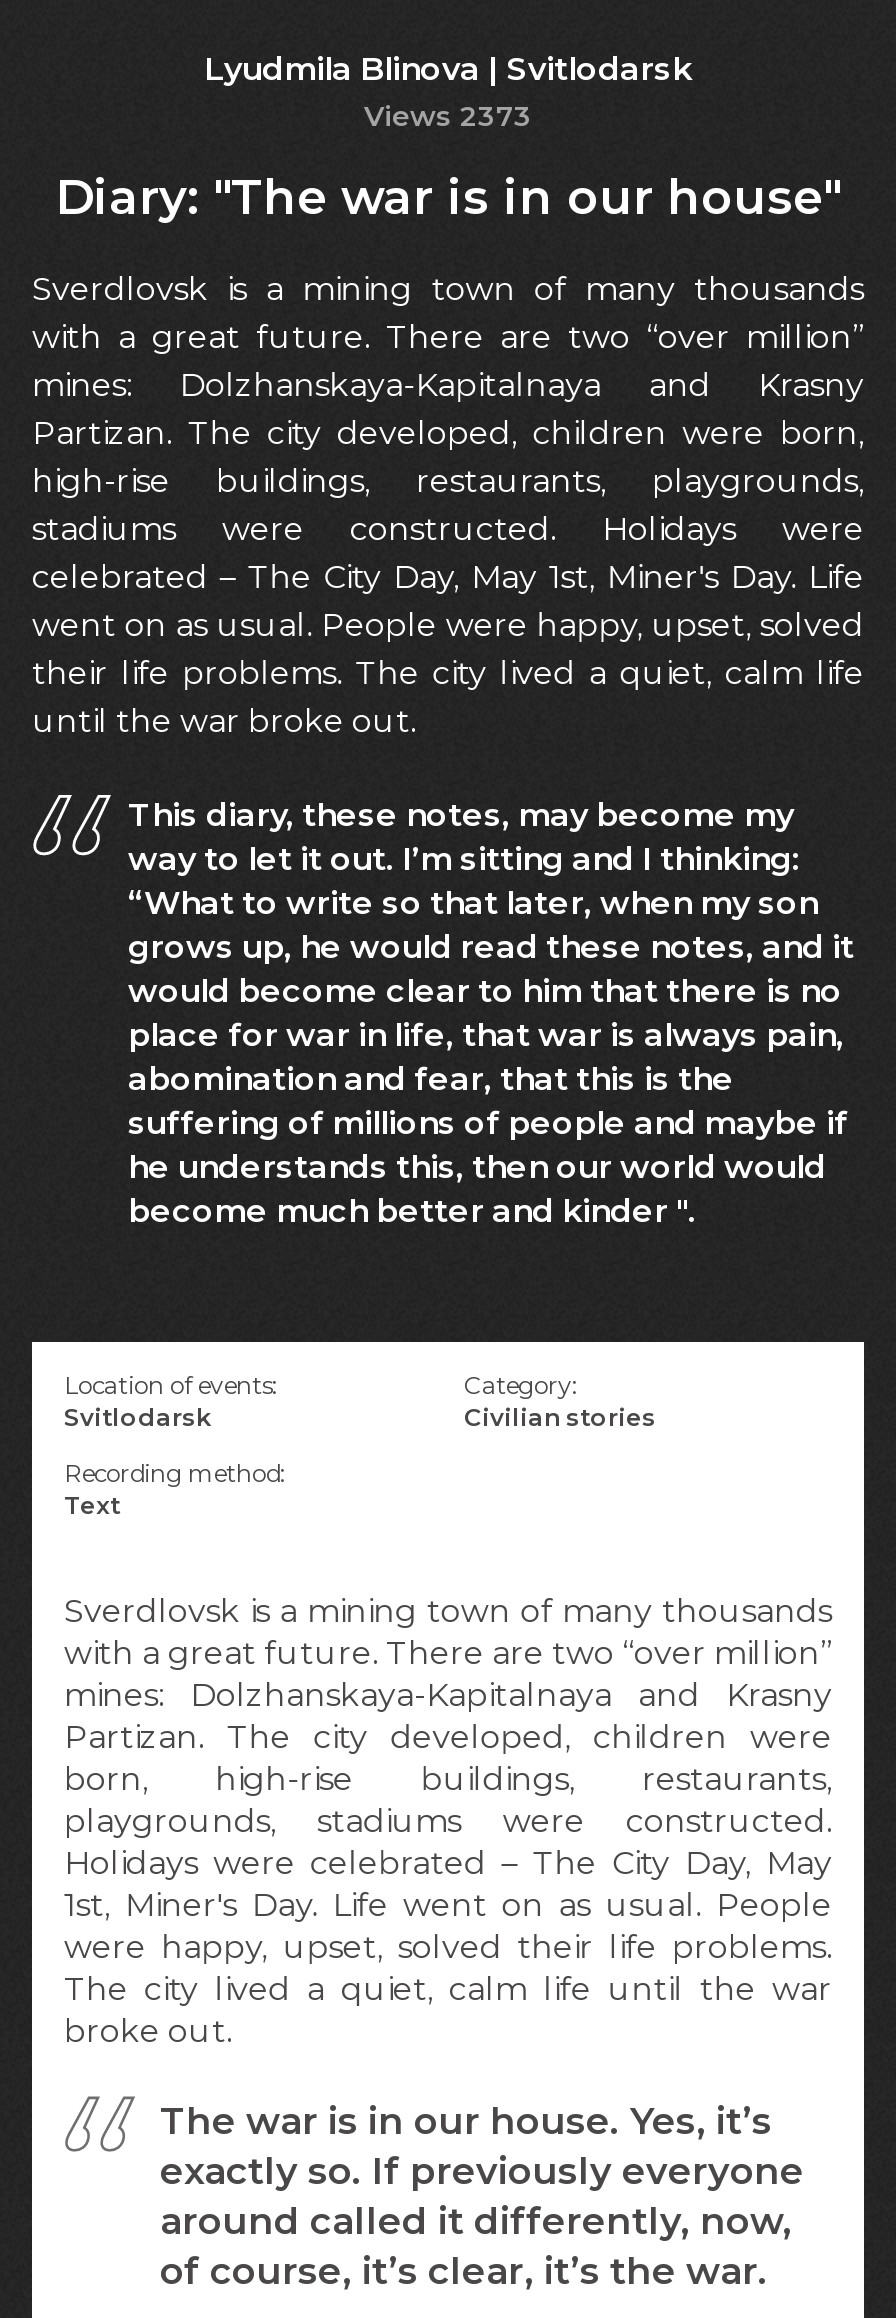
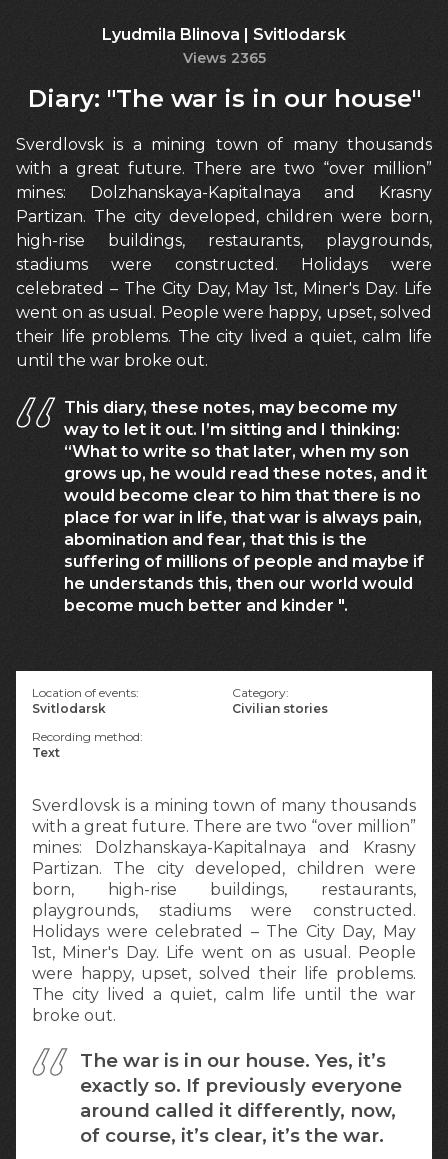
[364,98,532,134] Views 2373 -> [182,49,265,67] Views 2365

